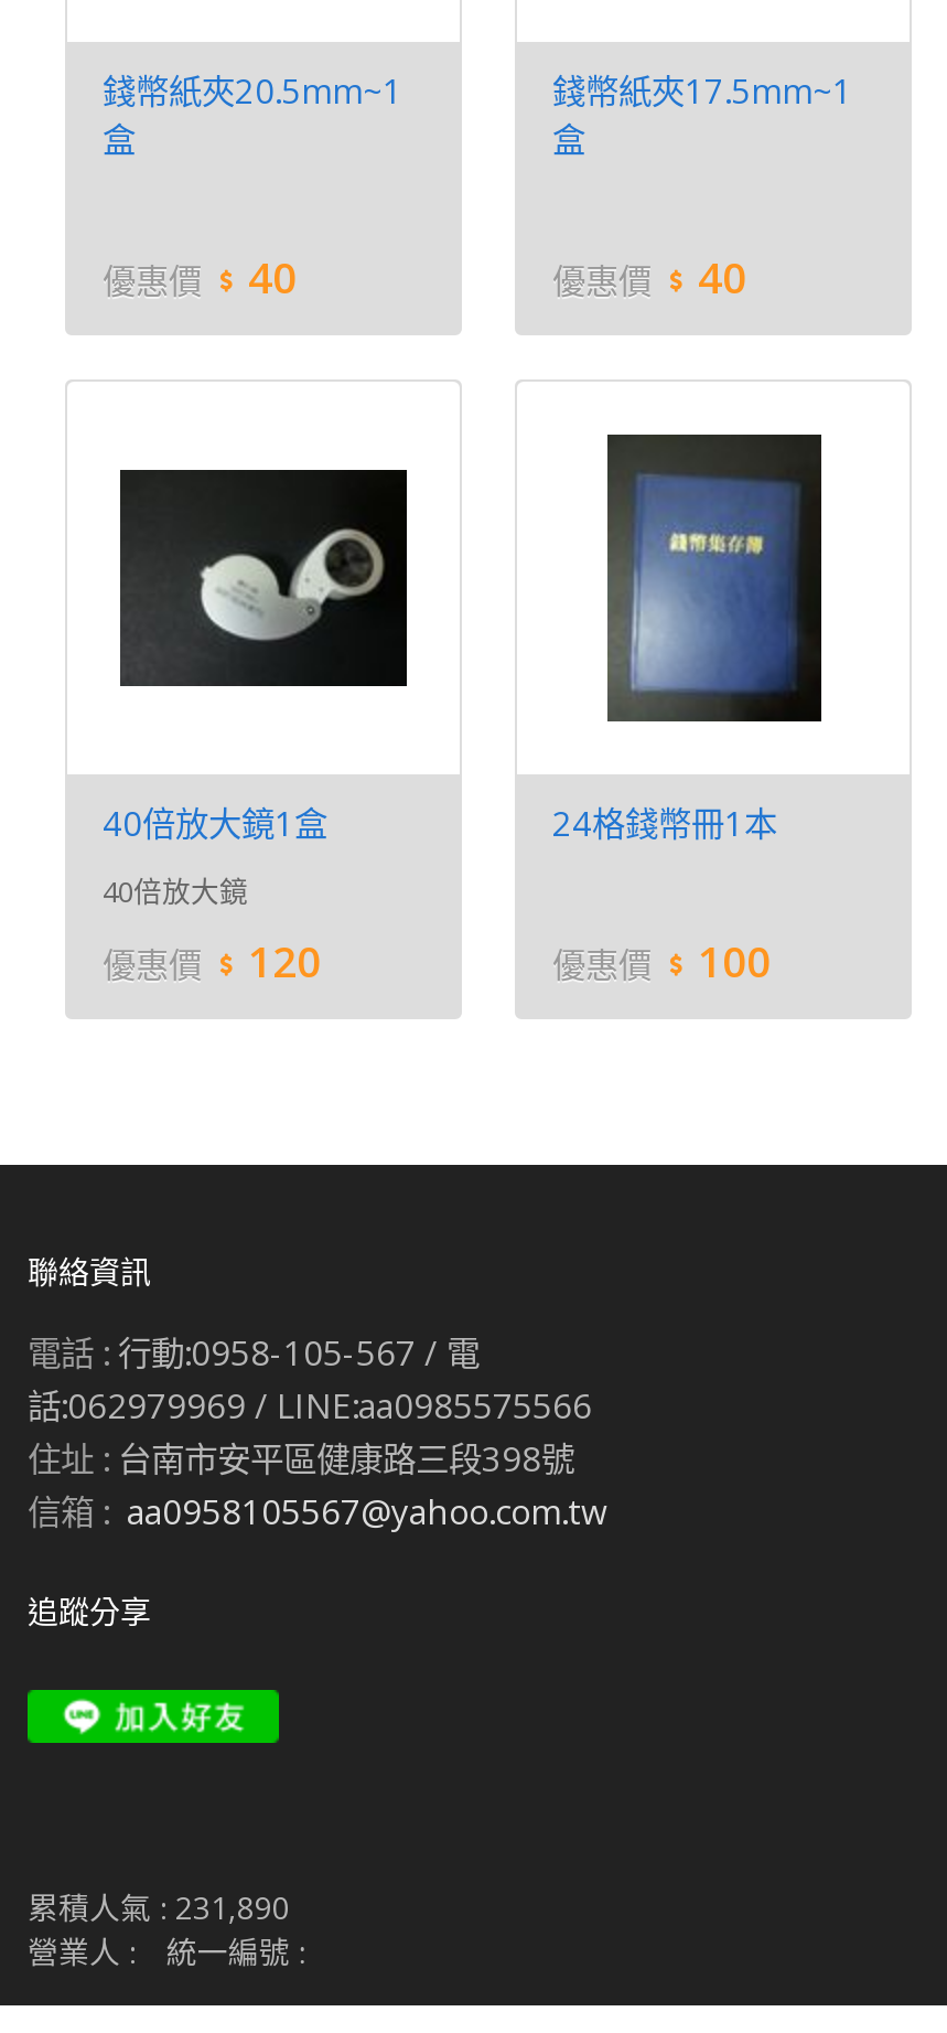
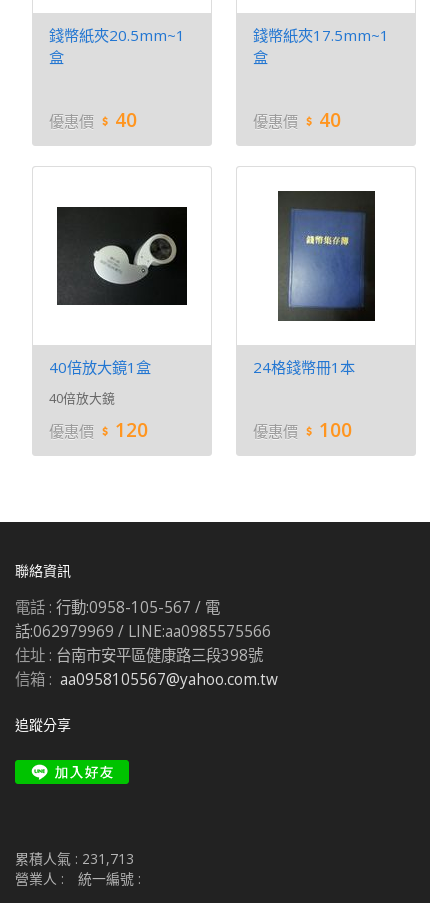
[28,1887,290,1929] 累積人氣 : 231,890 -> [15,849,134,868] 累積人氣 : 231,713

